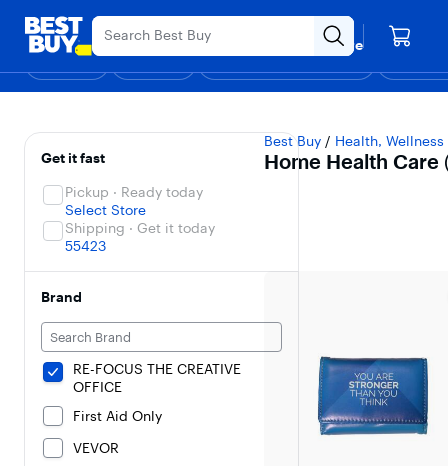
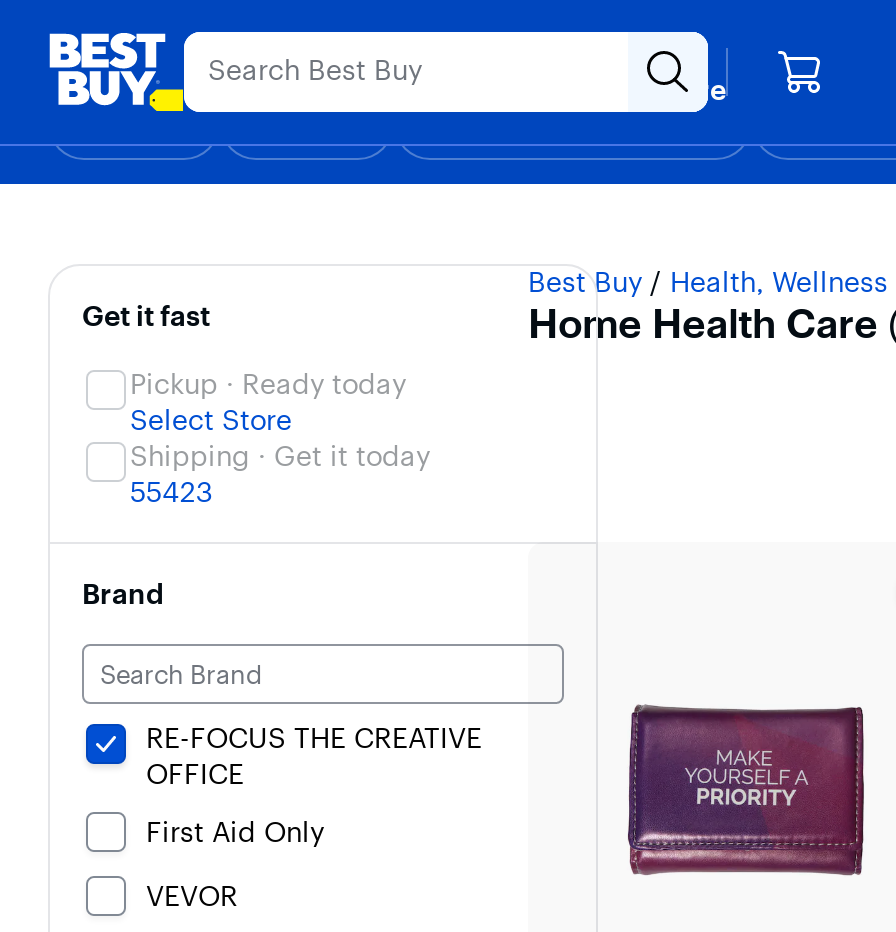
[314,353,432,437] [image] -> [626,704,866,878] [image]

